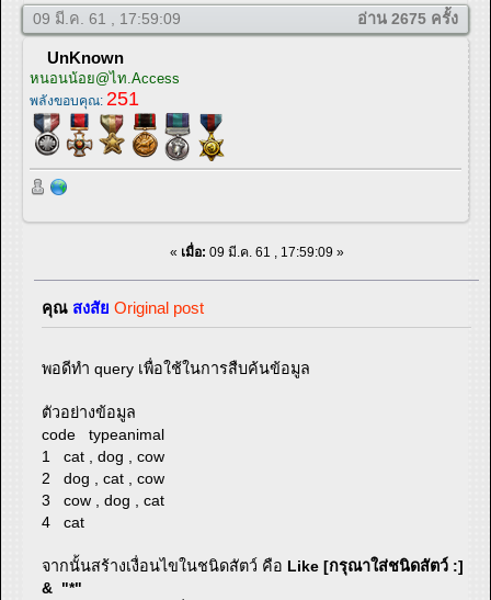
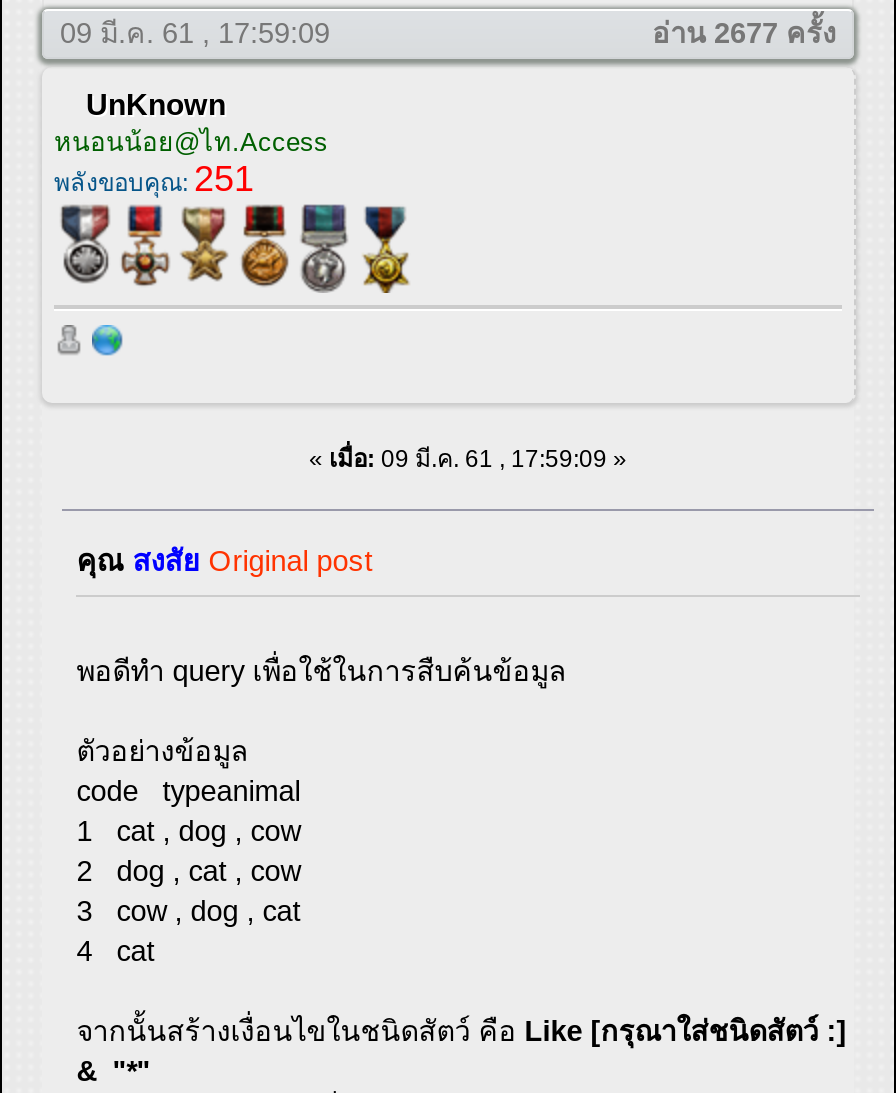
[357,10,458,28] อ่าน 2675 ครั้ง -> [652,18,836,50] อ่าน 2677 ครั้ง

